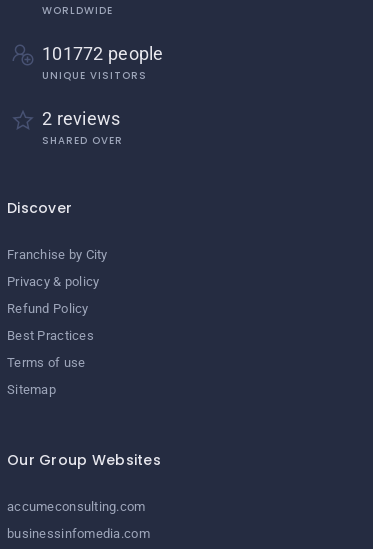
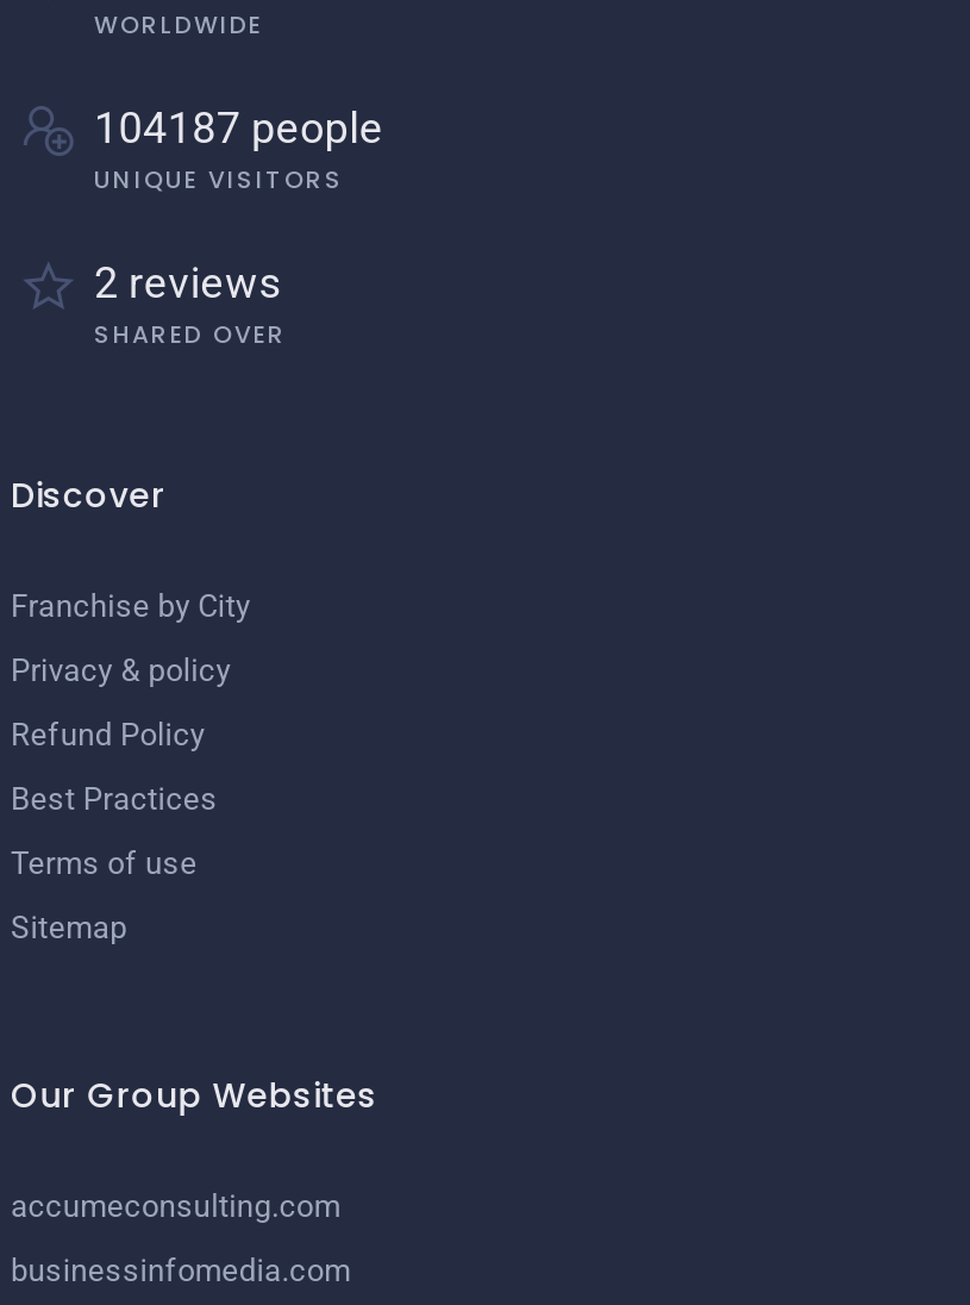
[42,43,164,64] 101772 people -> [94,102,383,152] 104187 people

